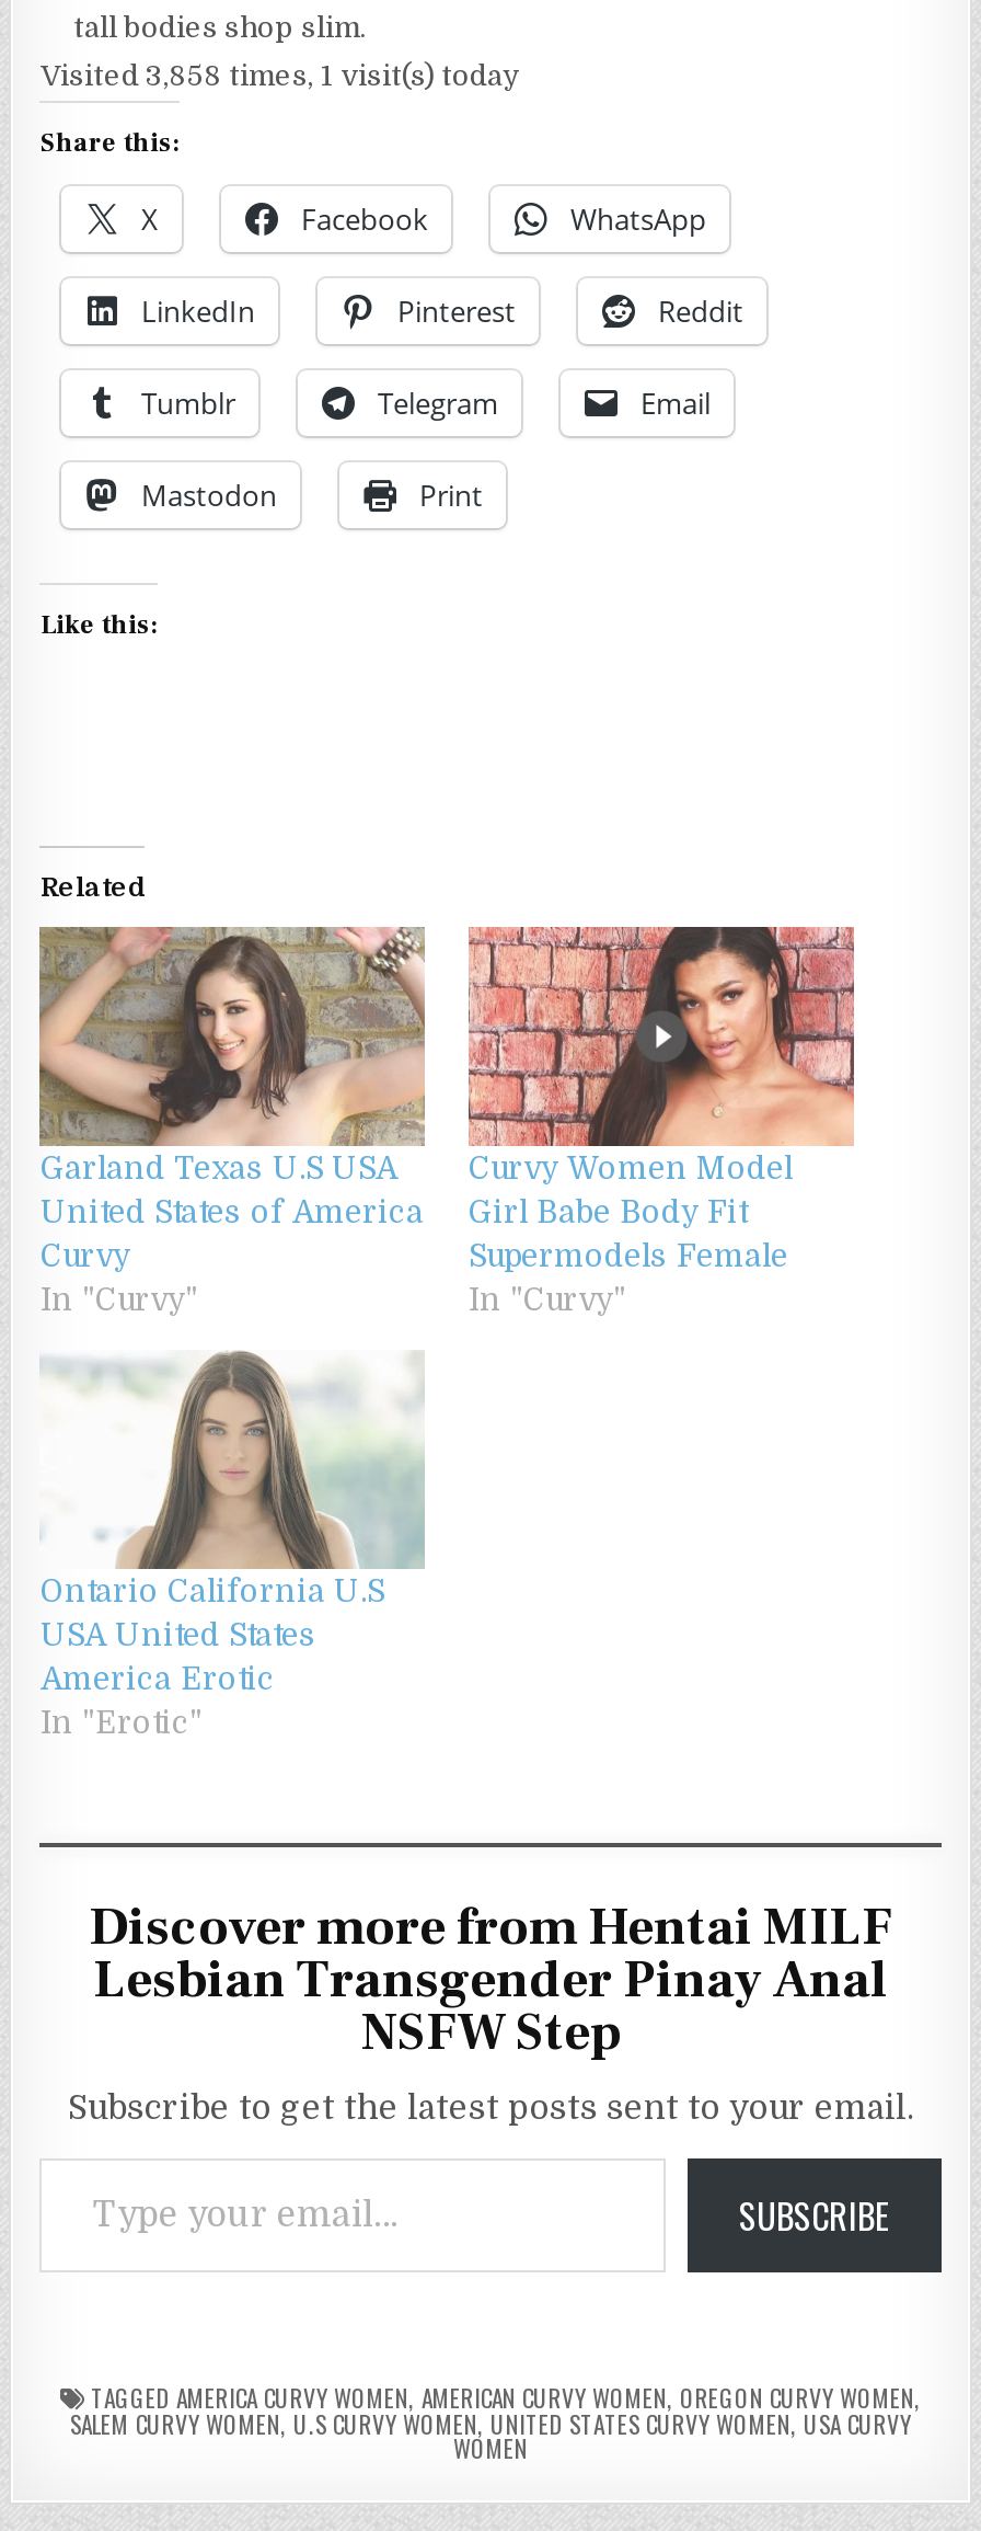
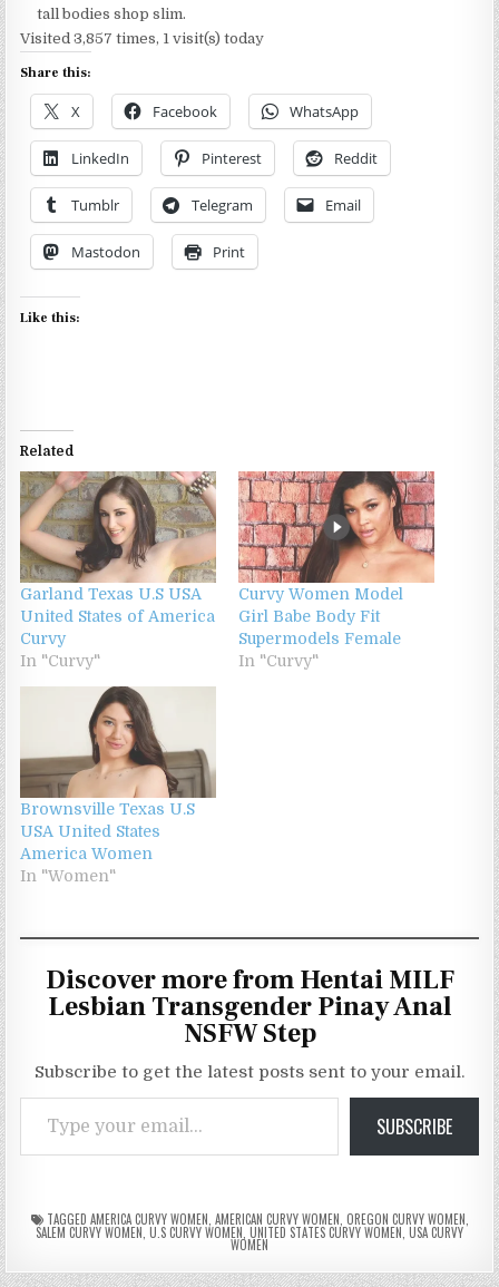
[41,58,520,91] Visited 3,858 times, 1 visit(s) today -> [21,30,265,46] Visited 3,857 times, 1 visit(s) today
[39,1352,425,1609] [image] | Ontario California U.S -> [19,686,216,818] [image] | Brownsville Texas U.S
[41,1661,275,1696] America Erotic -> [21,845,153,863] America Women
[41,1705,203,1740] In "Erotic" -> [21,867,116,885] In "Women"

